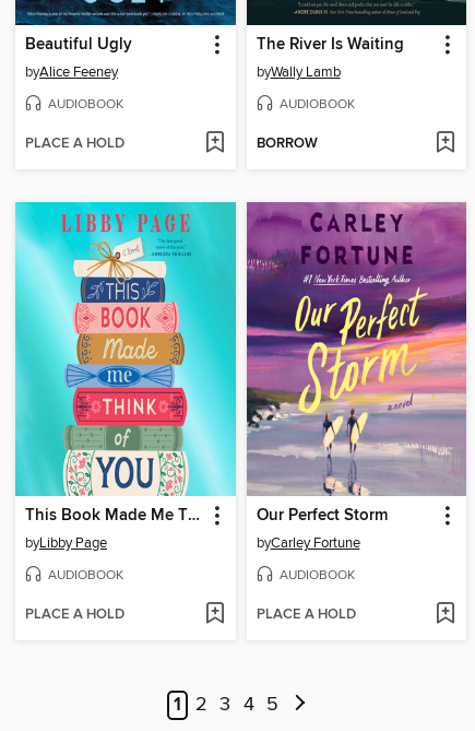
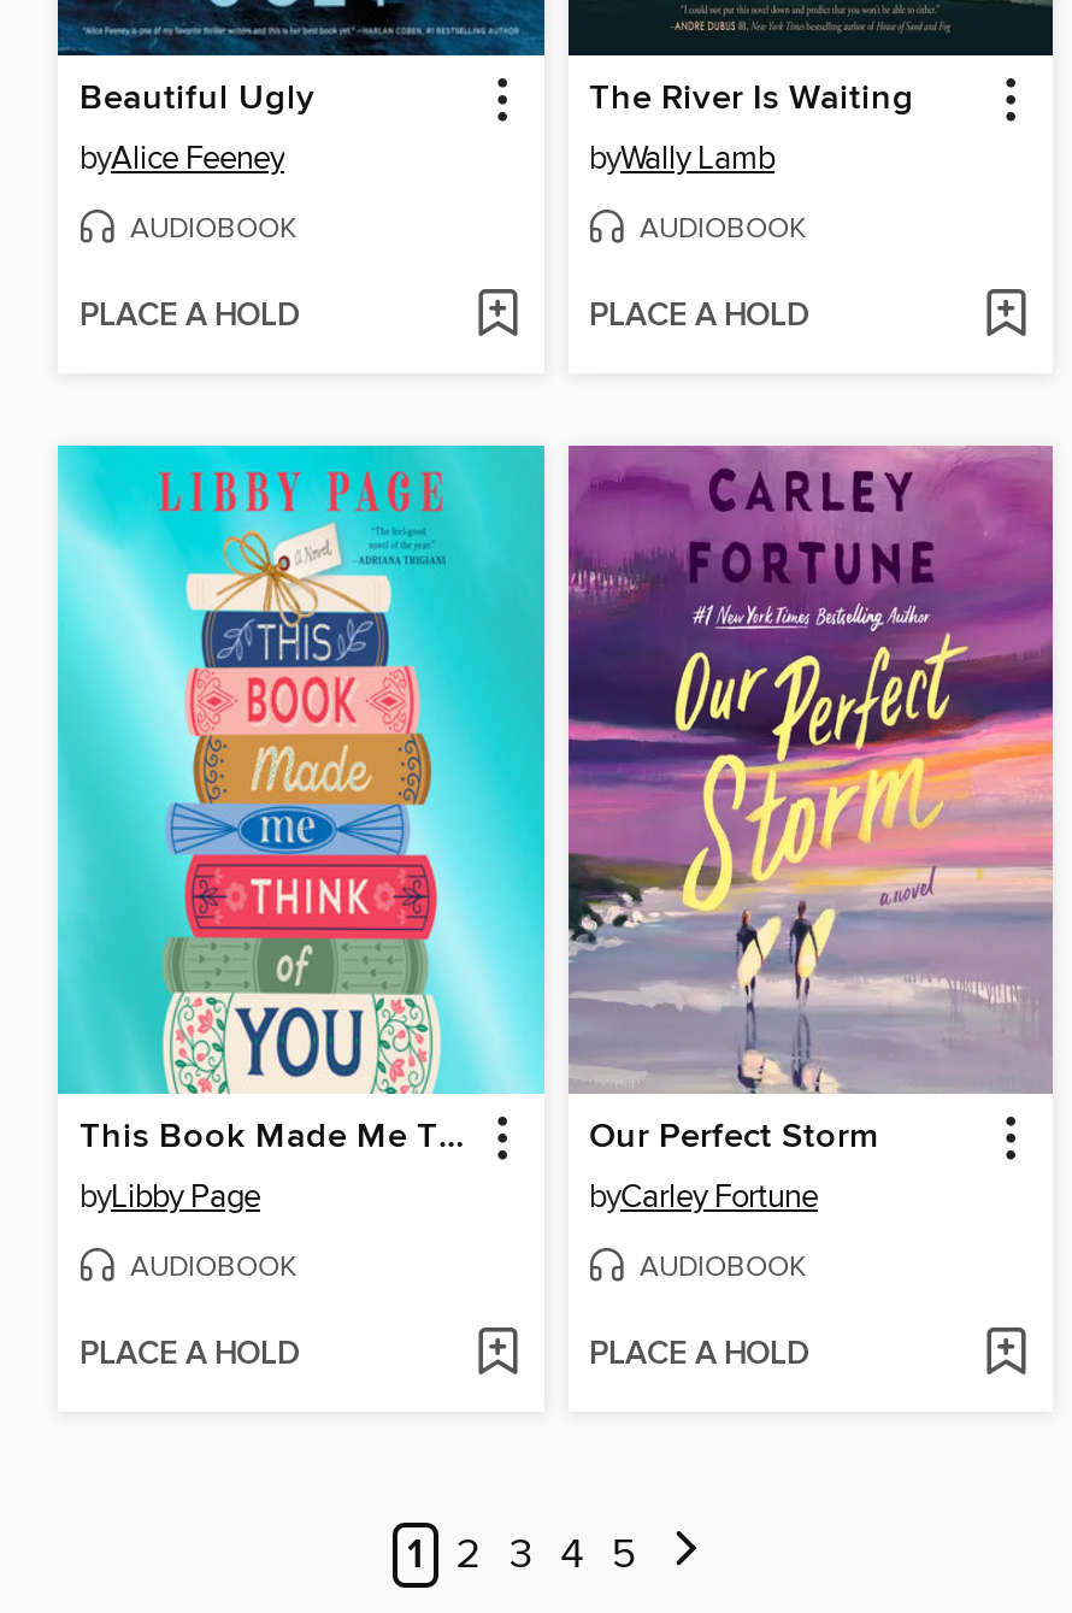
[256,135,317,153] BORROW -> [589,297,808,338] PLACE A HOLD

